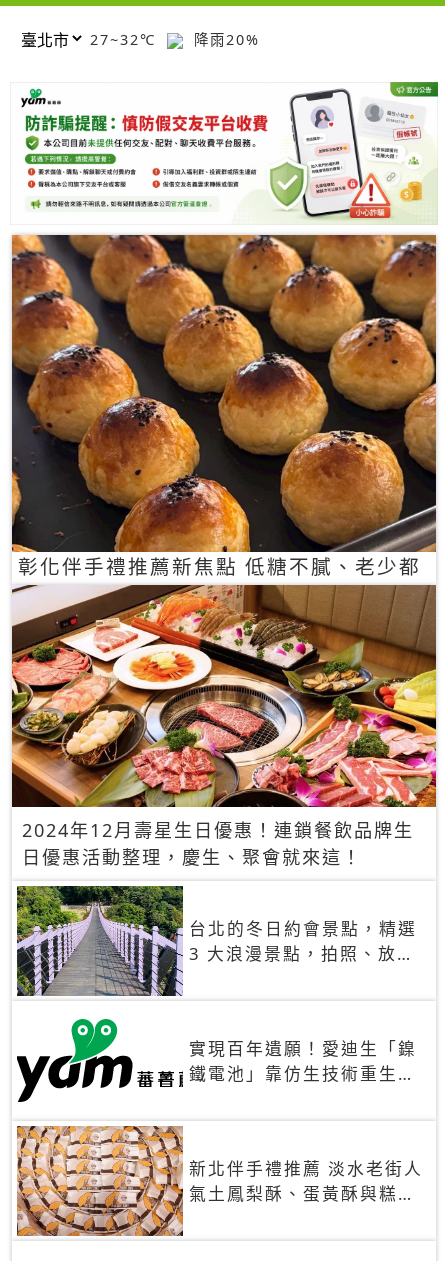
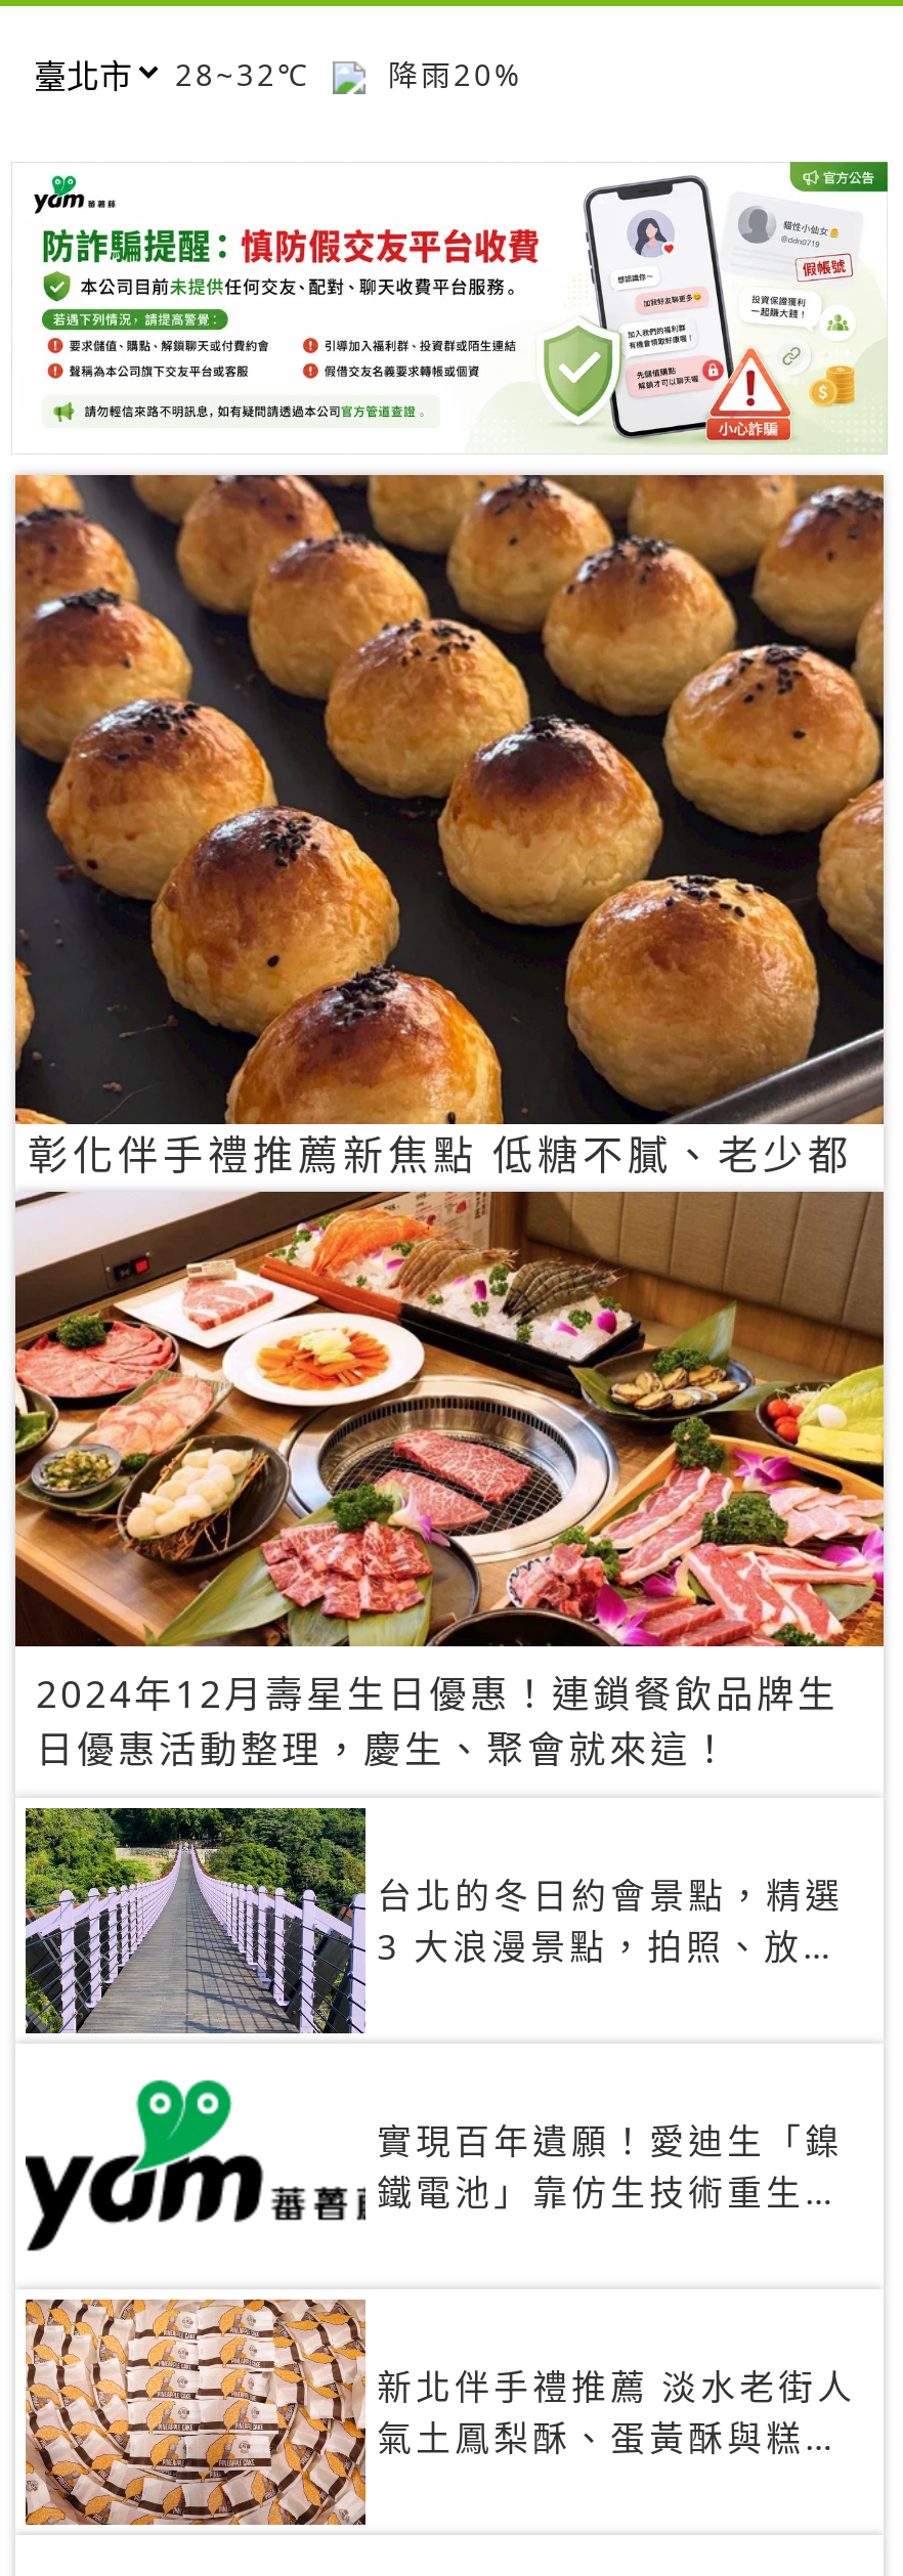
[90,29,260,48] 27~32℃ 降雨20% -> [175,54,523,93] 28~32℃ 降雨20%

